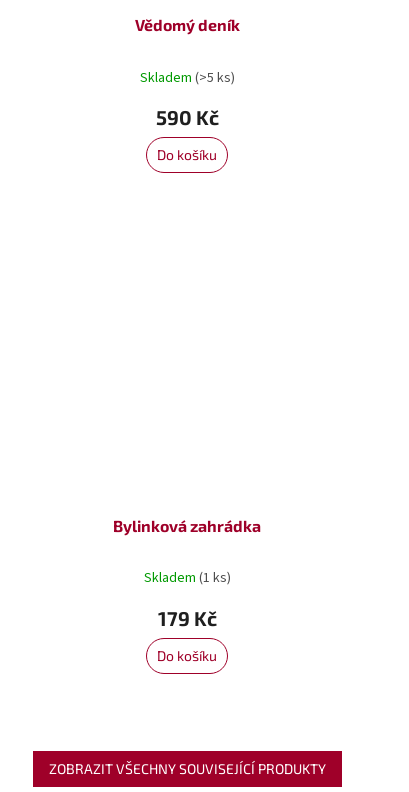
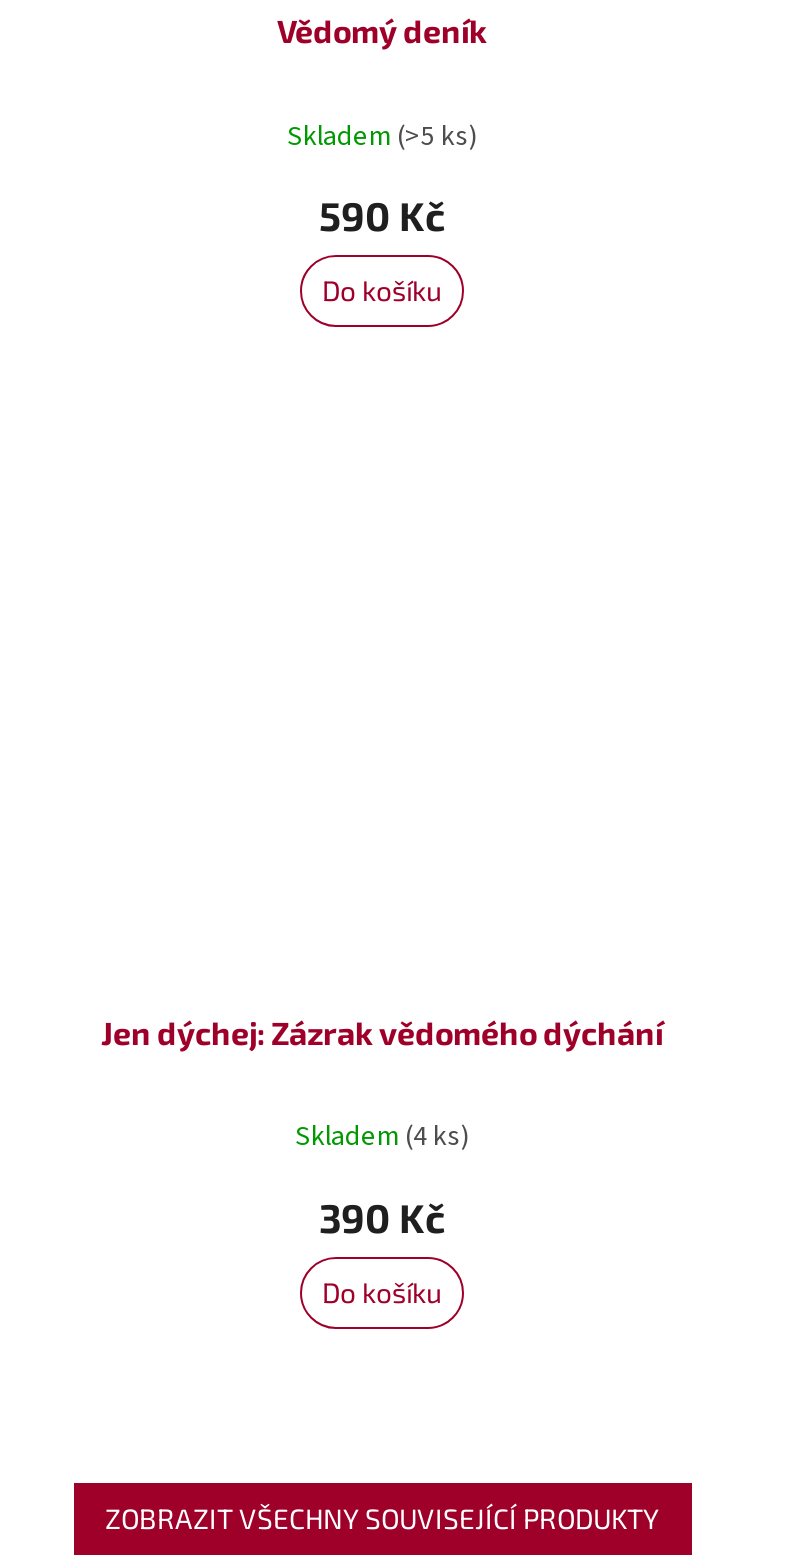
[113,516,261,535] Bylinková zahrádka -> [101,1013,663,1051] Jen dýchej: Zázrak vědomého dýchání
[143,568,230,588] Skladem (1 ks) -> [295,1118,469,1158] Skladem (4 ks)
[157,606,216,630] 179 Kč -> [319,1193,445,1241] 390 Kč

